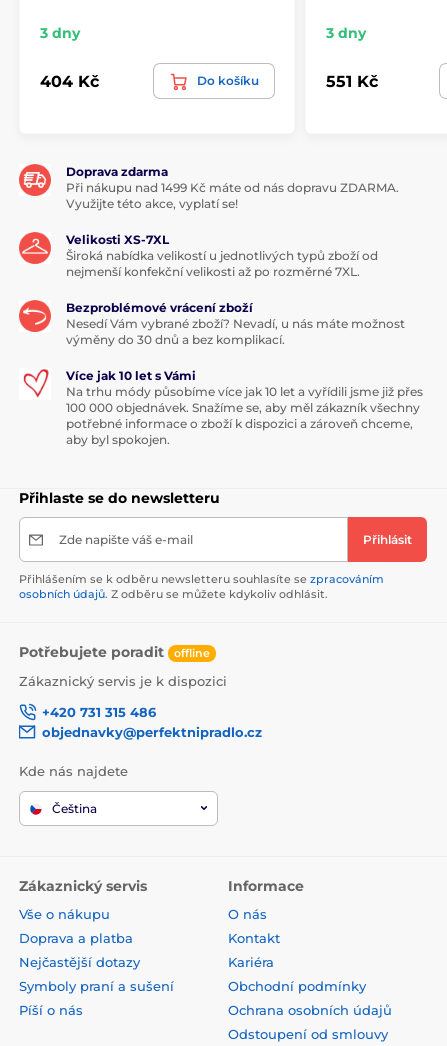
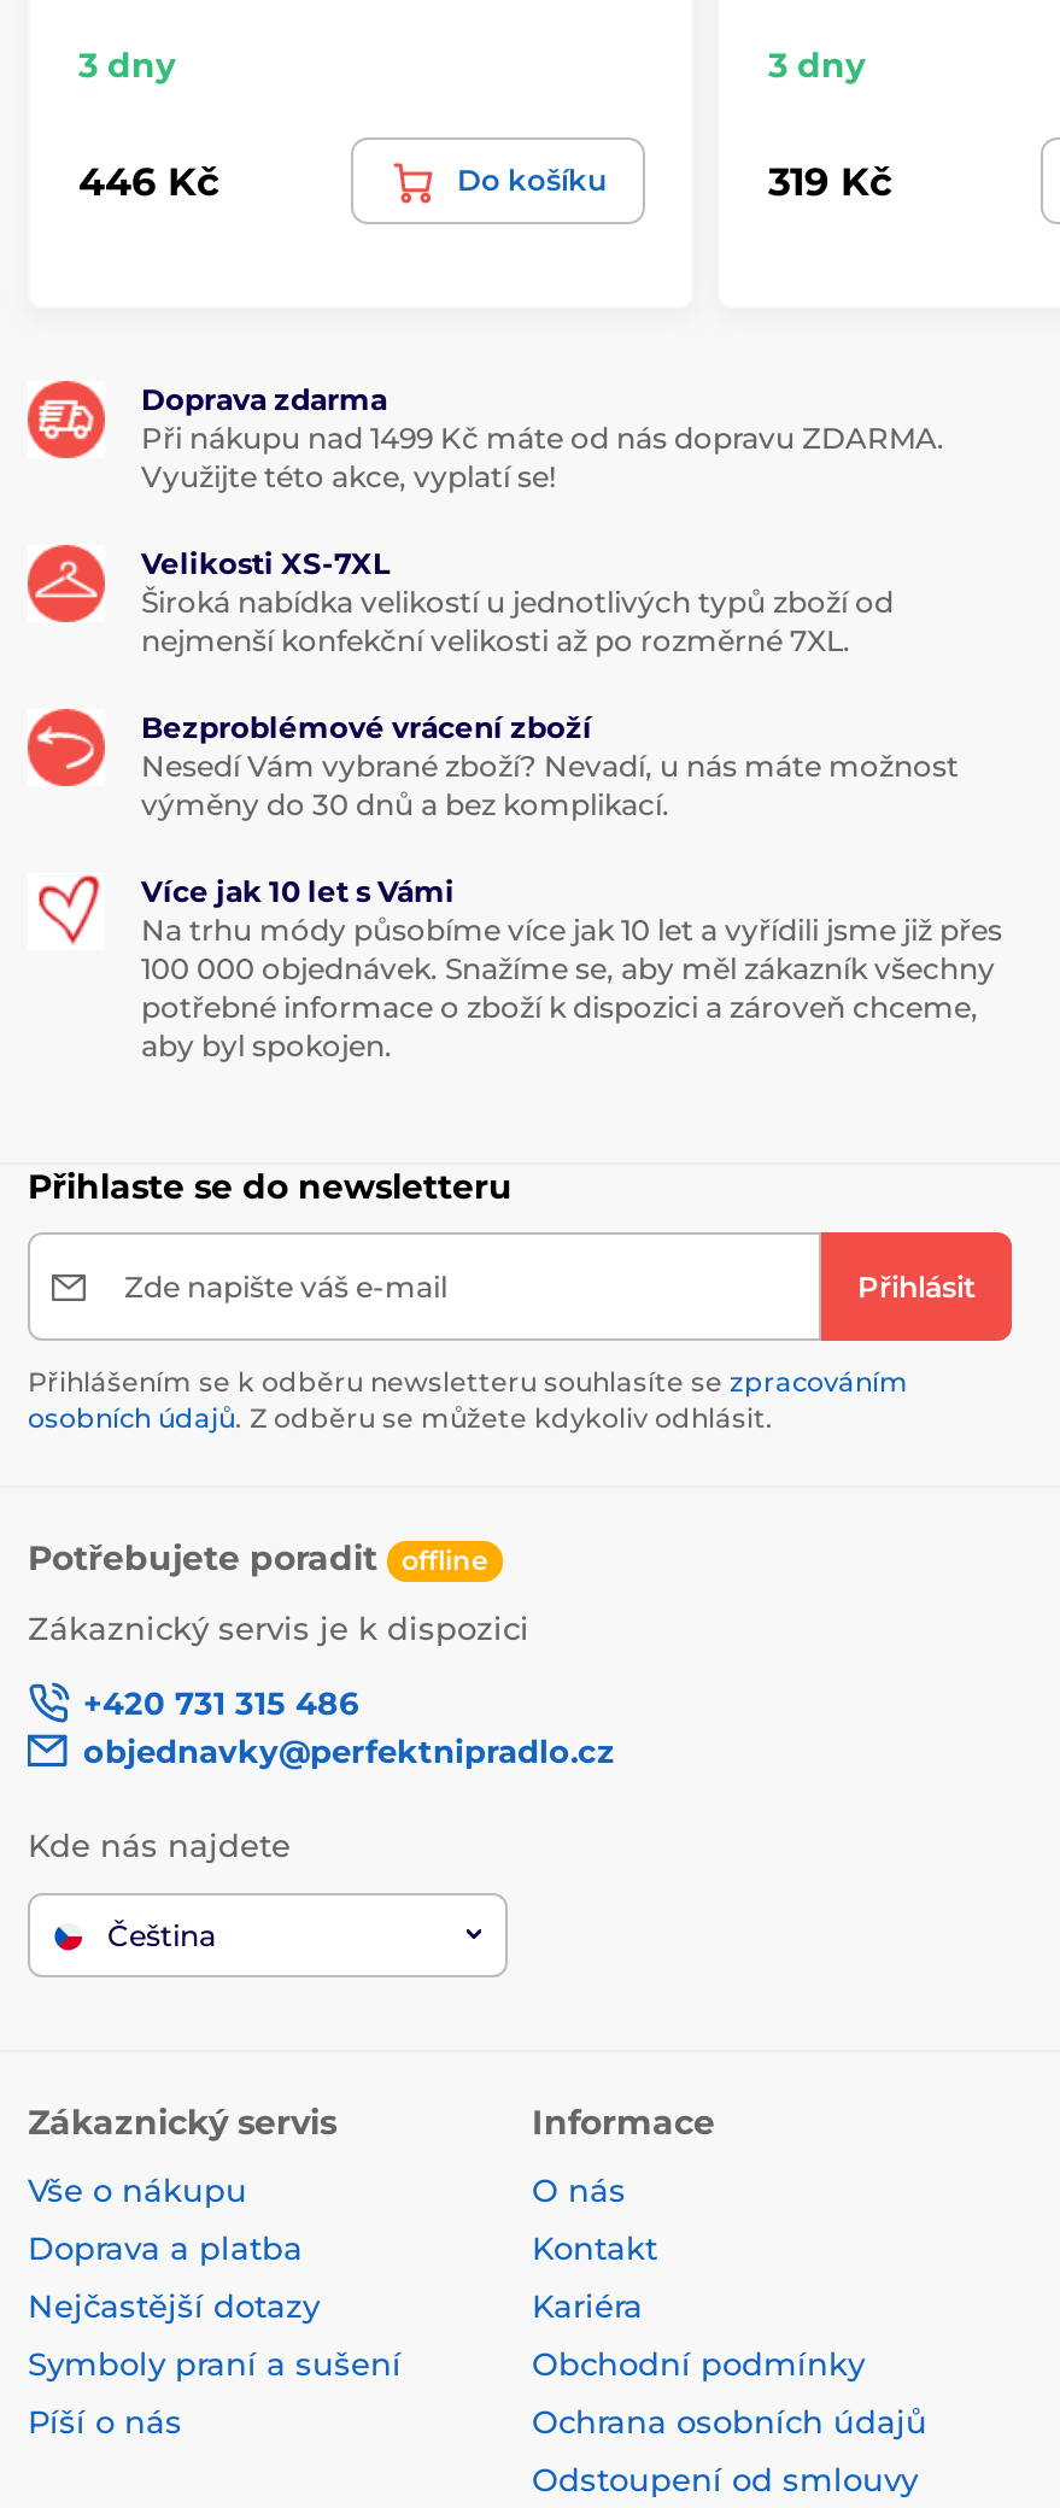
[40,72,99,91] 404 Kč -> [78,159,218,205] 446 Kč
[326,72,378,91] 551 Kč -> [768,159,891,205] 319 Kč

